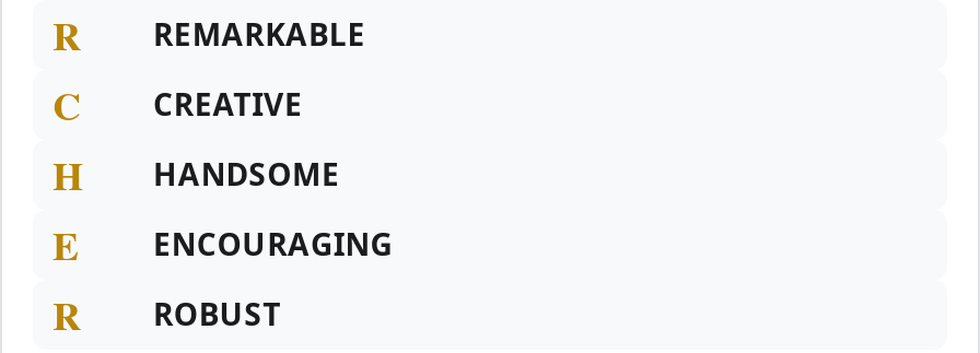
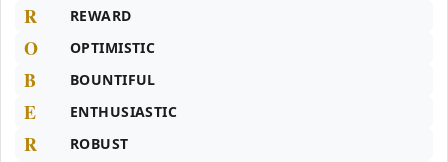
[52,13,366,203] REMARKABLE | C | CREATIVE | H | HANDSOME -> [24,6,156,93] REWARD | O | OPTIMISTIC | B | BOUNTIFUL
[153,223,393,264] ENCOURAGING -> [70,102,177,121] ENTHUSIASTIC

